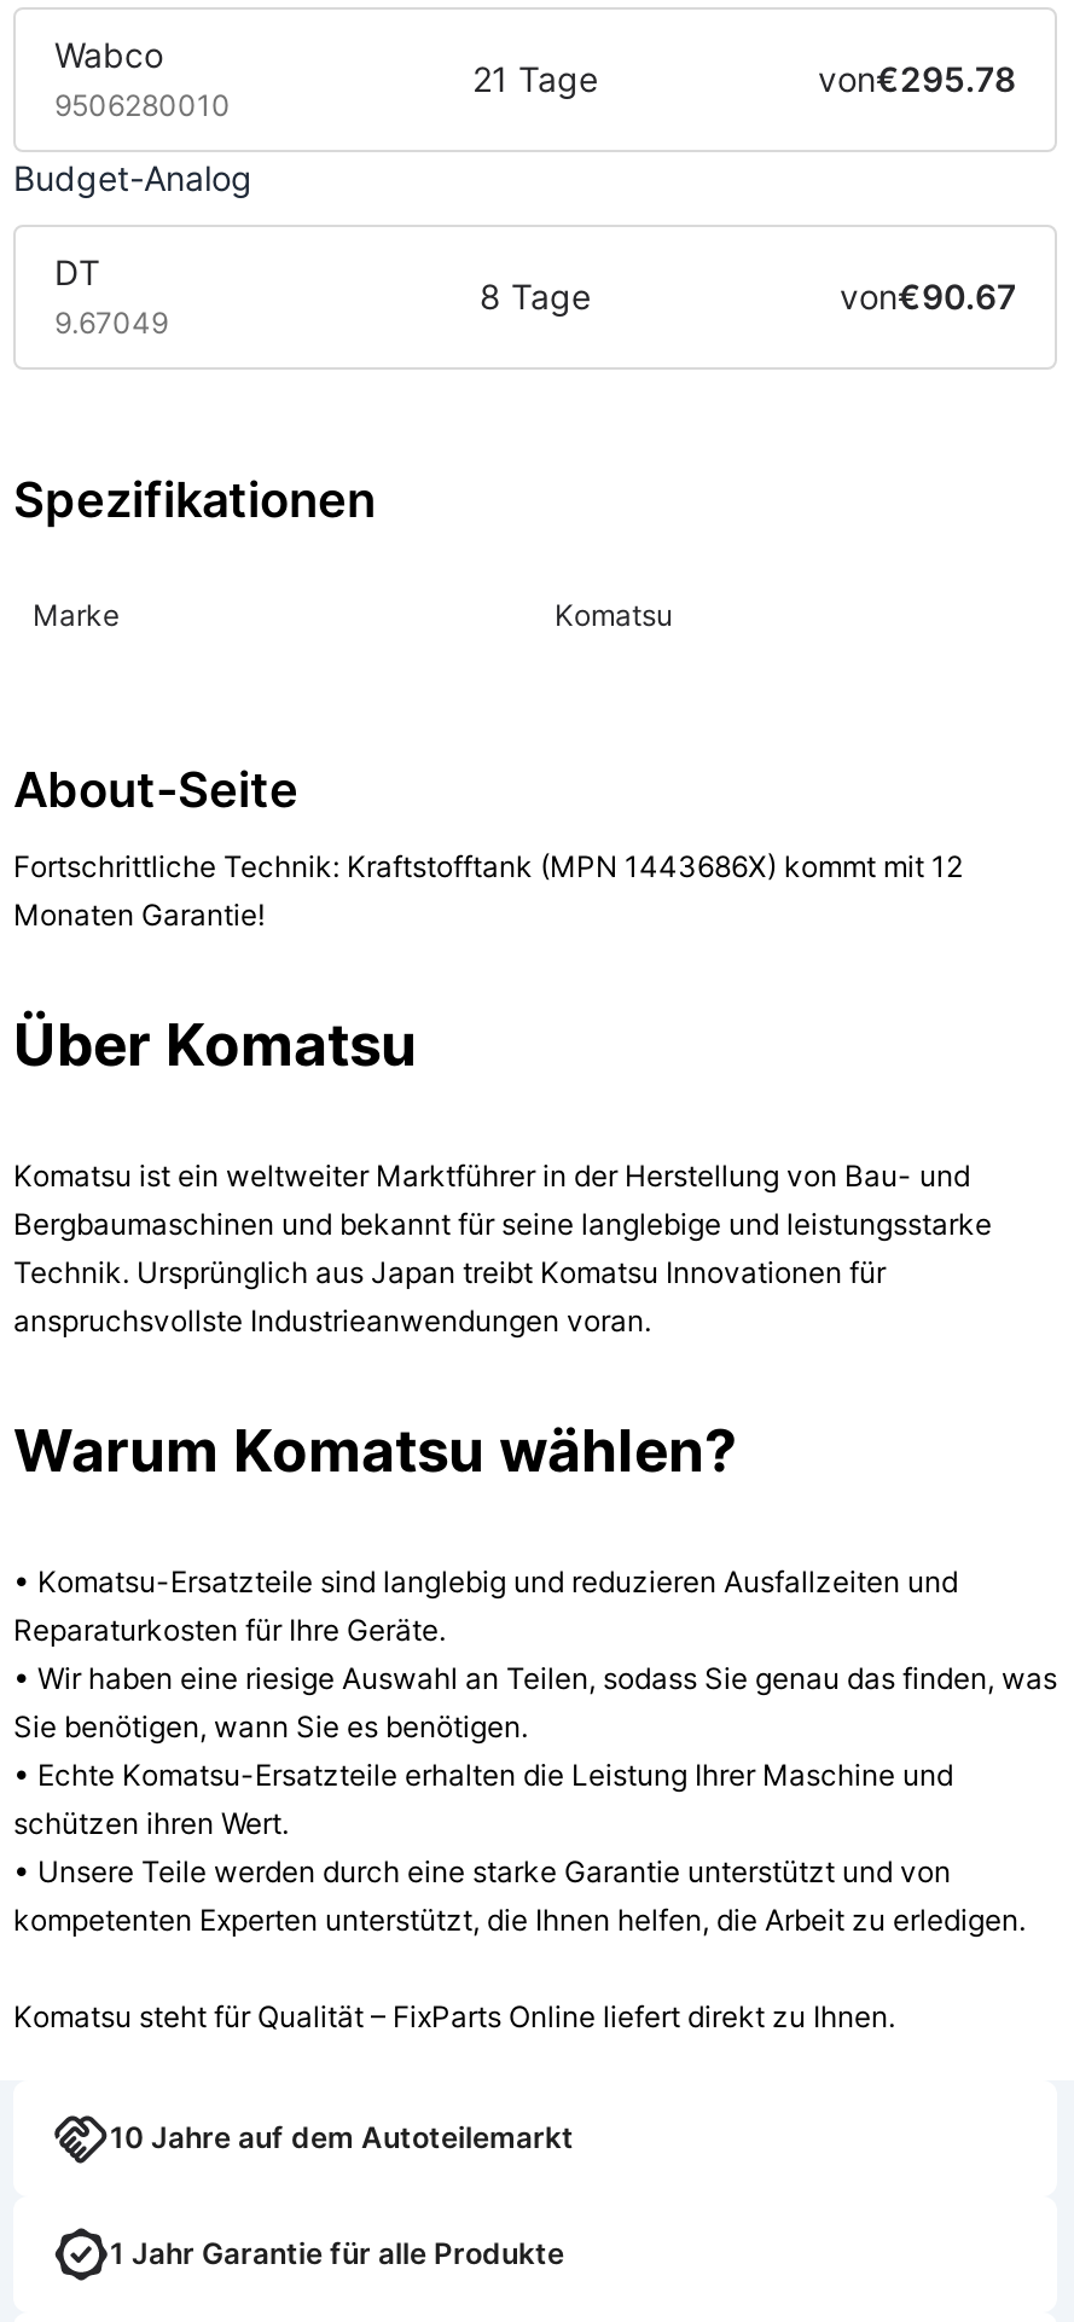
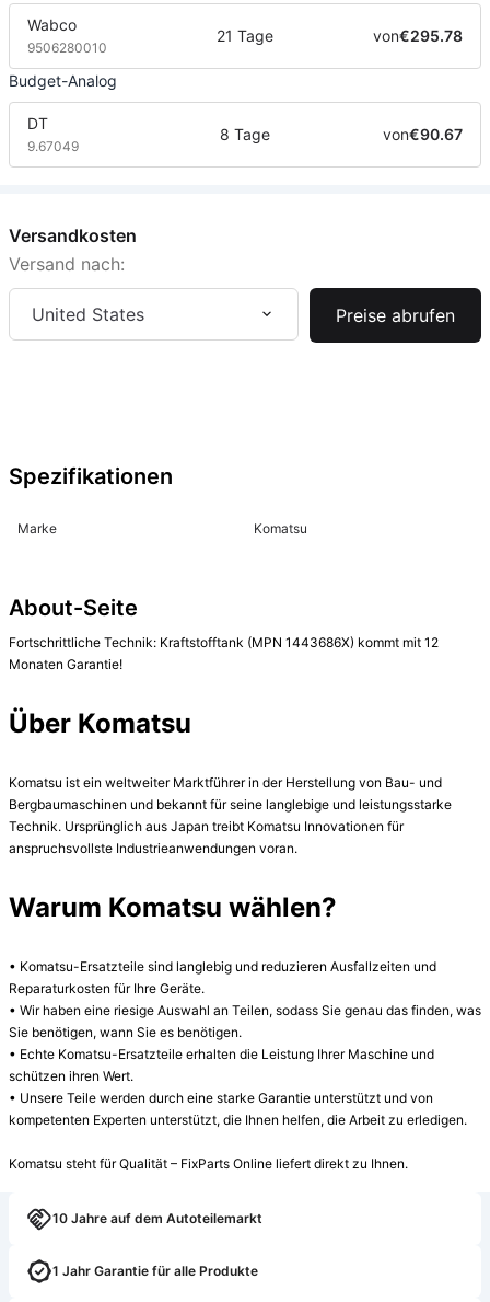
none -> [9,225,455,327] Versandkosten | Versand nach: | United States | Preise abrufen

